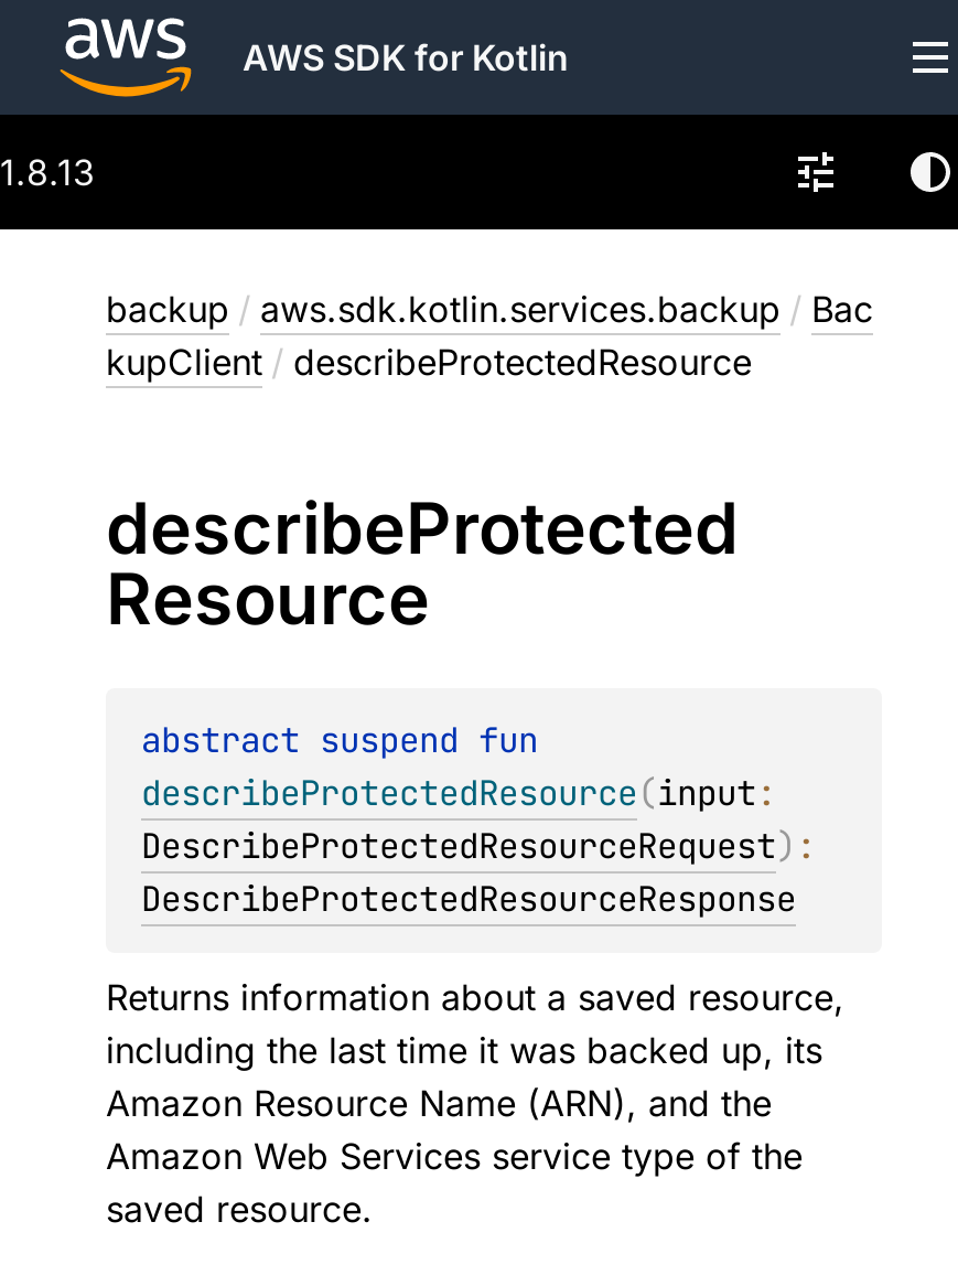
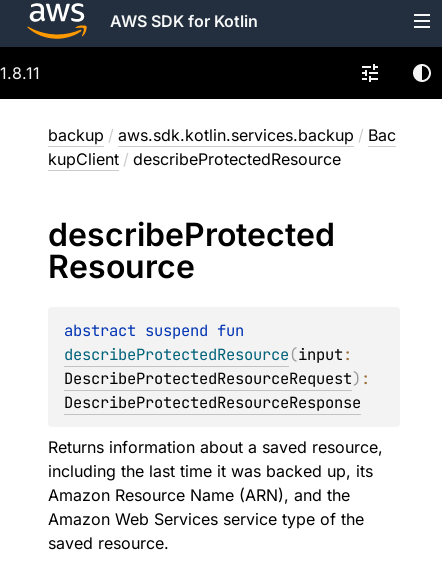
[0,150,95,194] 1.8.13 -> [0,63,40,83] 1.8.11

